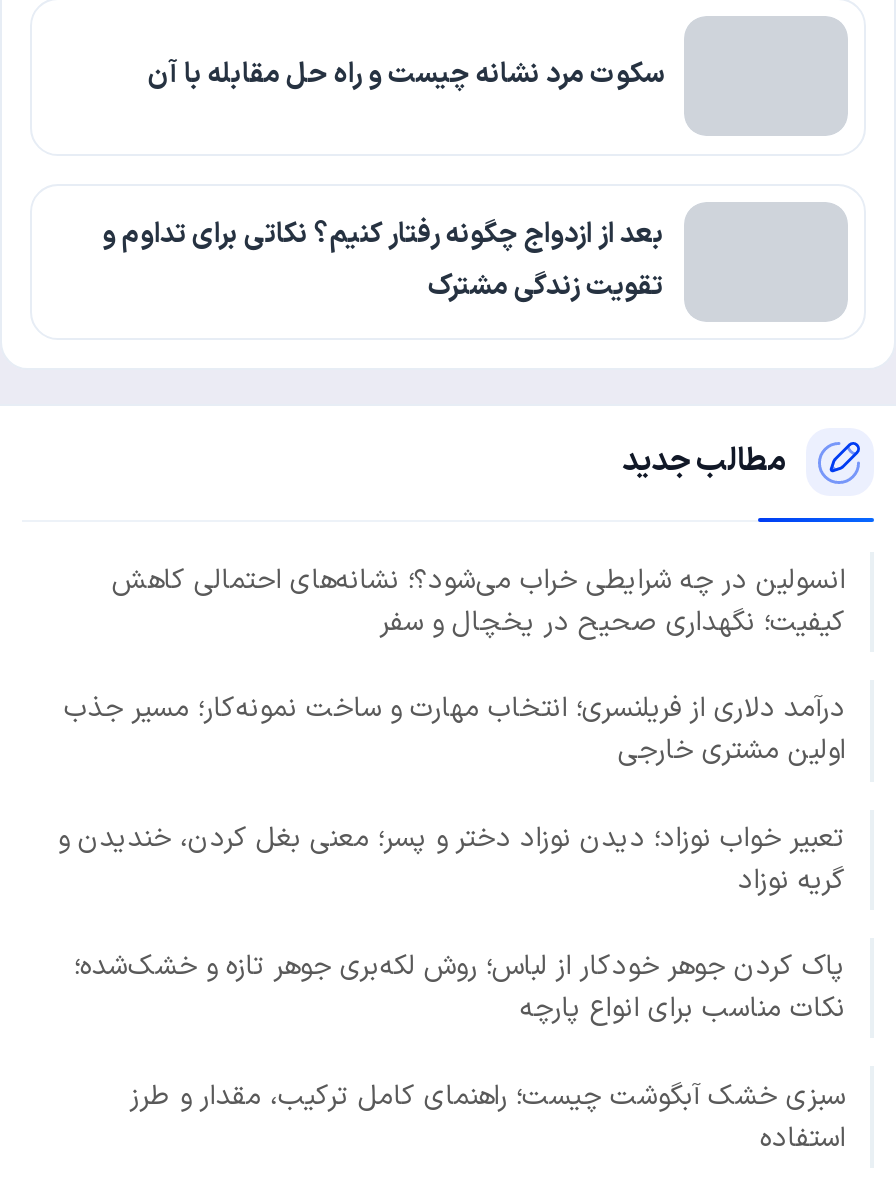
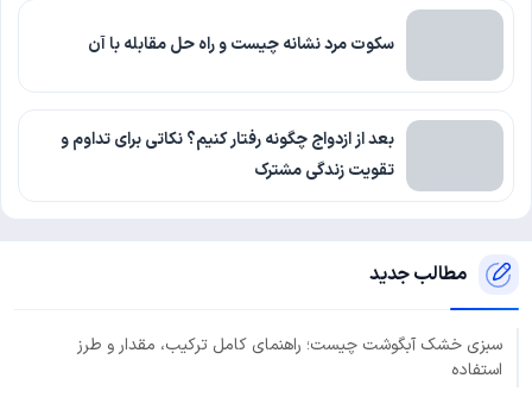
[58,560,846,1030] انسولین در چه شرایطی خراب می‌شود؟؛ نشانه‌های احتمالی کاهش | کیفیت؛ نگهداری صحیح در یخچال و سفر | درآمد دلاری از فریلنسری؛ انتخاب مهارت و ساخت نمونه‌کار؛ مسیر جذب | اولین مشتری خارجی | تعبیر خواب نوزاد؛ دیدن نوزاد دختر و پسر؛ معنی بغل کردن، خندیدن و | گریه نوزاد | پاک کردن جوهر خودکار از لباس؛ روش لکه‌بری جوهر تازه و خشک‌شده؛ | نکات مناسب برای انواع پارچه -> none

